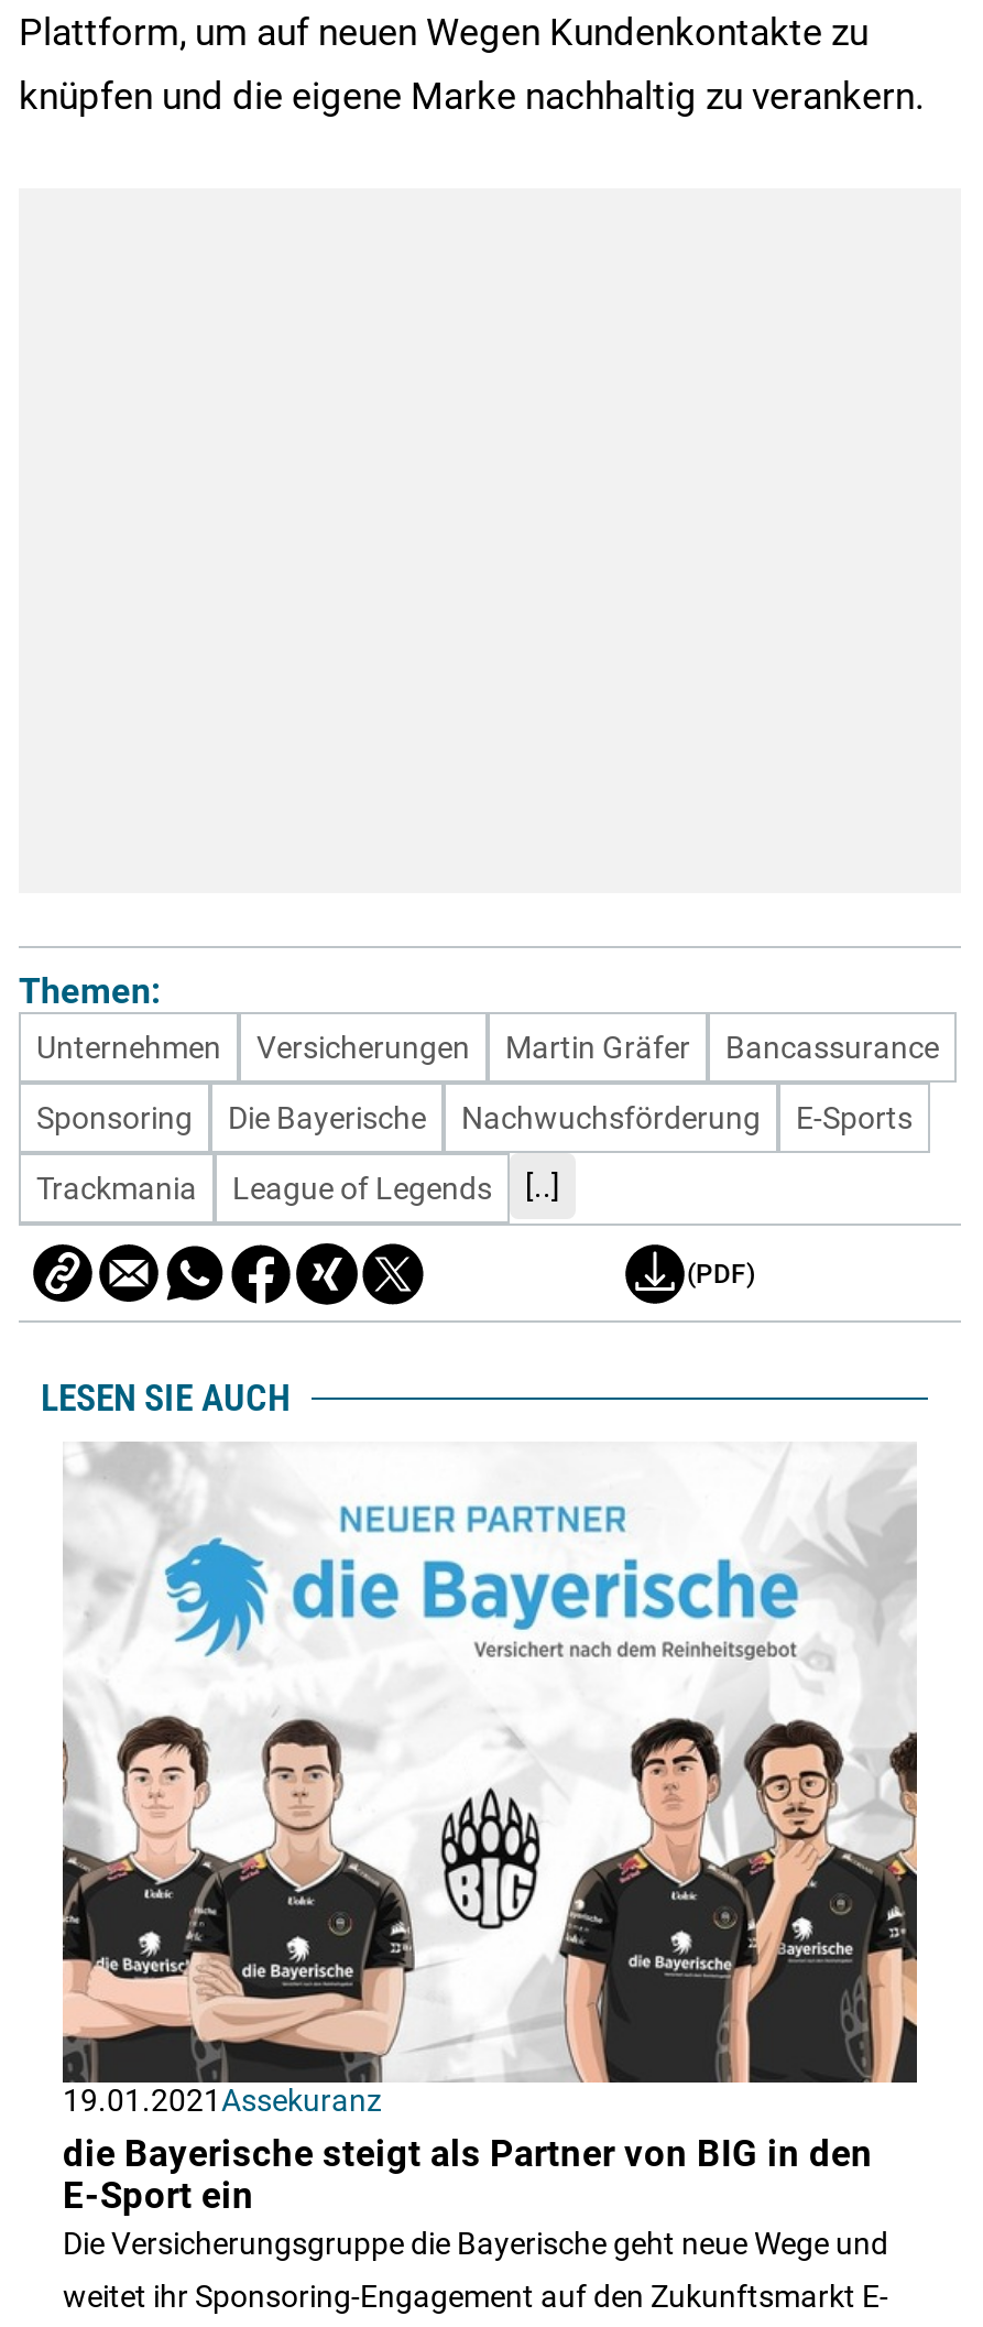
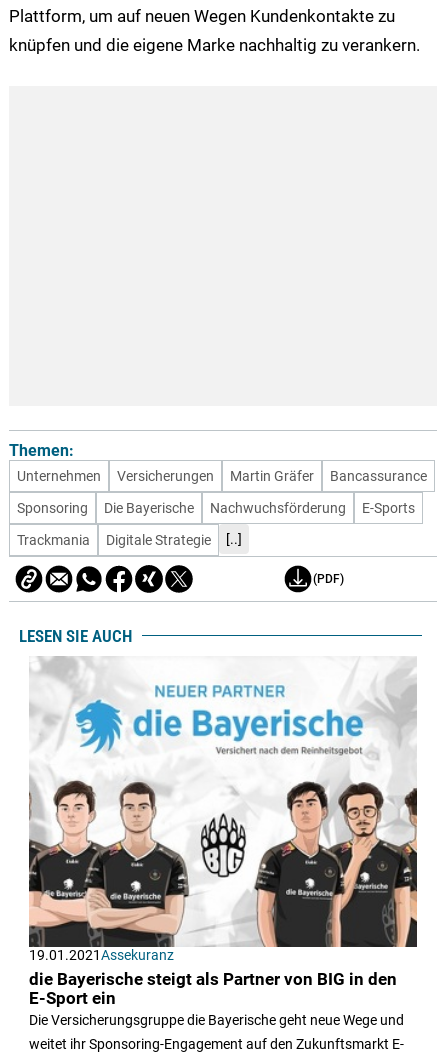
[232,1170,492,1205] League of Legends -> [106,532,211,548] Digitale Strategie

